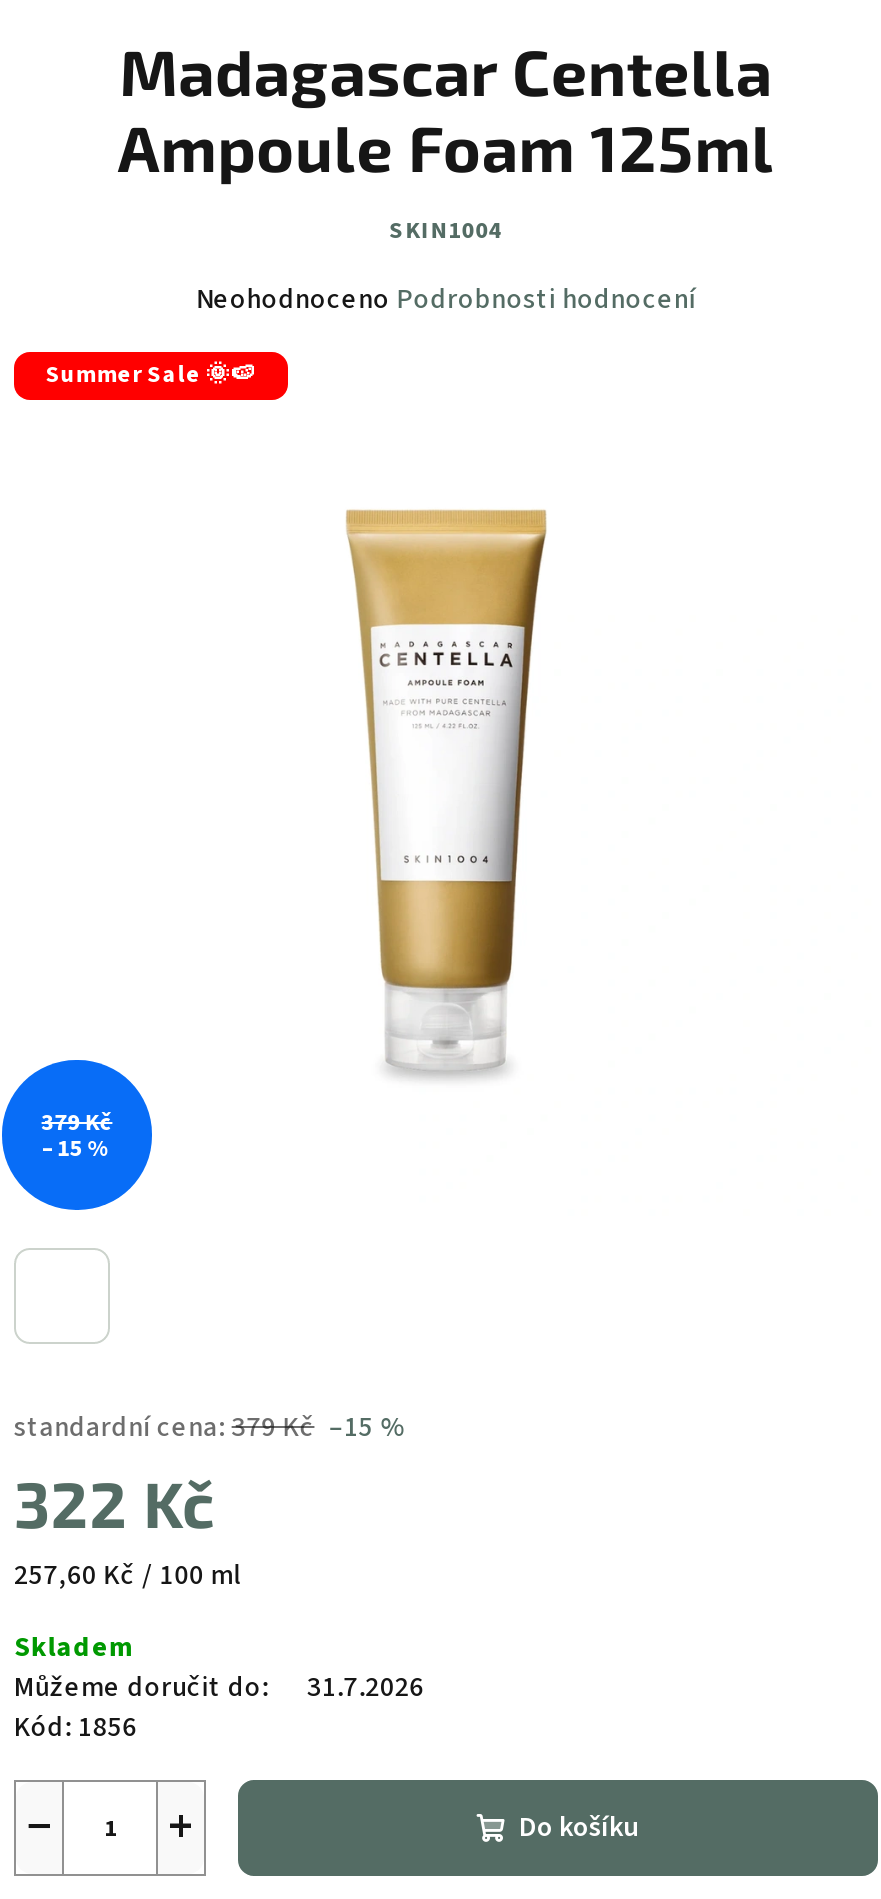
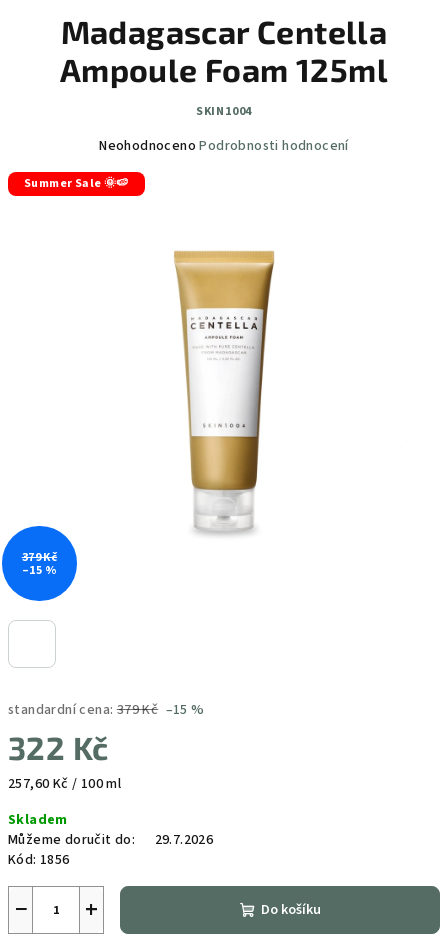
[14,1668,424,1708] Můžeme doručit do: 31.7.2026 -> [8,830,213,850] Můžeme doručit do: 29.7.2026

